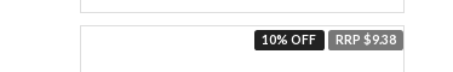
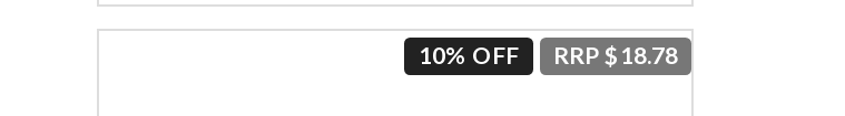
[262,32,396,47] 10% OFF RRP $9.38 -> [418,42,678,68] 10% OFF RRP $18.78

